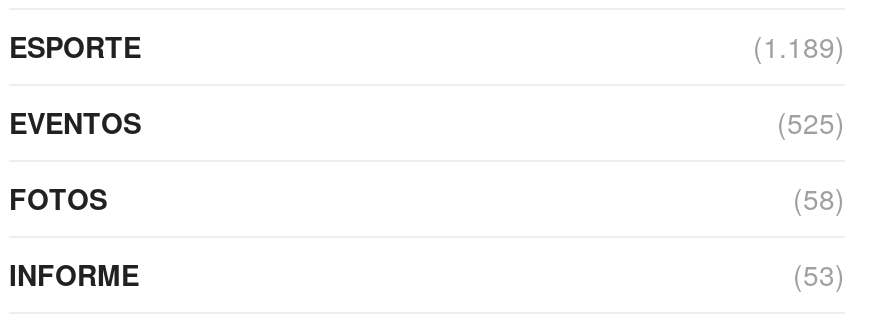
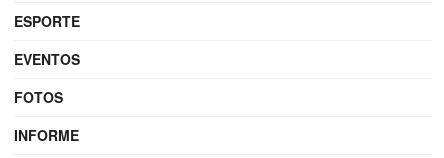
[753,27,845,67] (1.189) -> none
[777,103,845,143] (525) -> none
[793,179,845,219] (58) -> none
[793,255,845,295] (53) -> none

